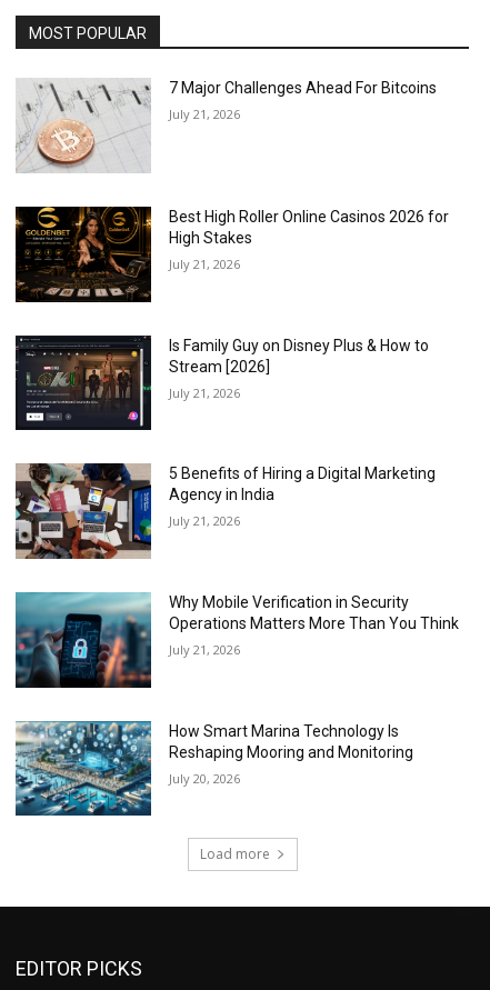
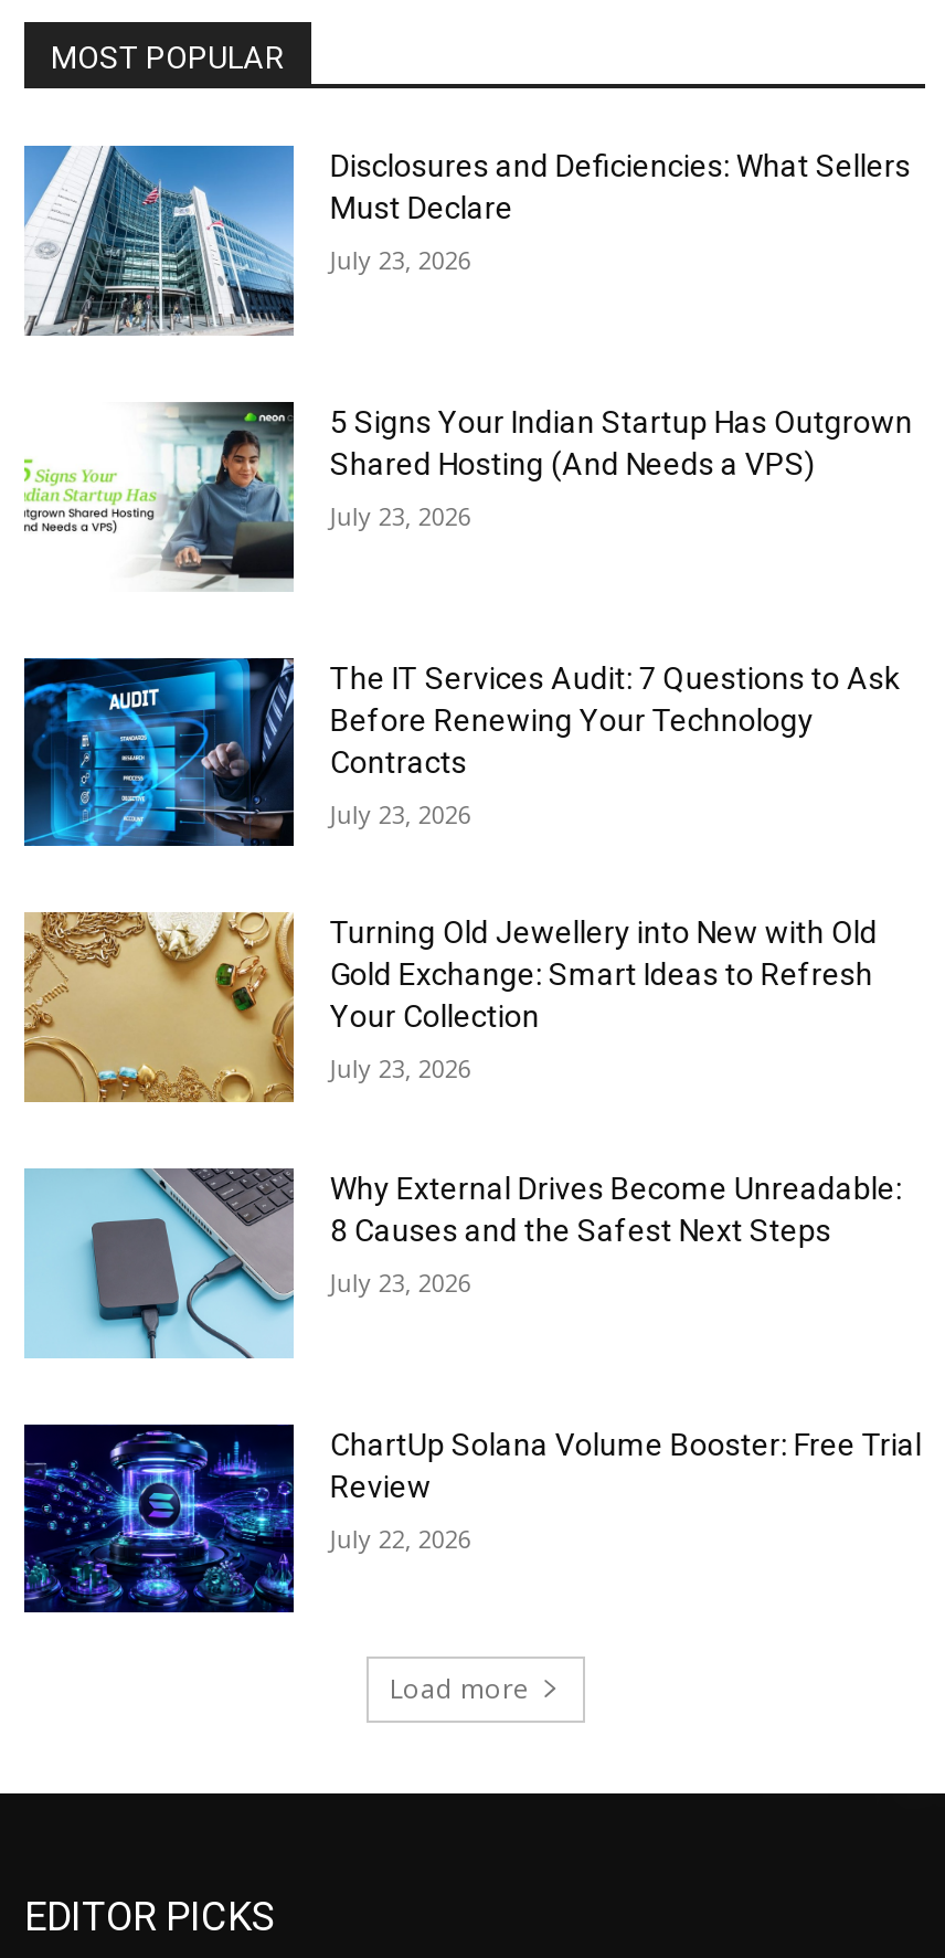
[16,78,437,172] [image] | 7 Major Challenges Ahead For Bitcoins -> [24,144,911,336] [image] | Disclosures and Deficiencies: What Sellers | Must Declare
[169,106,240,123] July 21, 2026 -> [330,244,471,277] July 23, 2026
[14,206,449,303] [image] | Best High Roller Online Casinos 2026 for | High Stakes -> [24,402,913,592] [image] | 5 Signs Your Indian Startup Has Outgrown | Shared Hosting (And Needs a VPS)
[169,256,240,272] July 21, 2026 -> [330,499,471,533] July 23, 2026
[14,334,429,431] [image] | Is Family Guy on Disney Plus & How to | Stream [2026] -> [22,656,900,848] [image] | The IT Services Audit: 7 Questions to Ask | Before Renewing Your Technology | Contracts
[169,384,240,401] July 21, 2026 -> [330,797,471,830] July 23, 2026
[14,462,436,560] [image] | 5 Benefits of Hiring a Digital Marketing | Agency in India -> [22,910,877,1104] [image] | Turning Old Jewellery into New with Old | Gold Exchange: Smart Ideas to Refresh | Your Collection
[169,513,240,529] July 21, 2026 -> [330,1052,471,1086] July 23, 2026
[14,592,459,689] [image] | Why Mobile Verification in Security | Operations Matters More Than You Think -> [24,1166,902,1361] [image] | Why External Drives Become Unreadable: | 8 Causes and the Safest Next Steps
[169,641,240,658] July 21, 2026 -> [330,1266,471,1299] July 23, 2026
[14,720,414,816] [image] | How Smart Marina Technology Is | Reshaping Mooring and Monitoring -> [22,1422,922,1612] [image] | ChartUp Solana Volume Booster: Free Trial | Review
[169,770,240,786] July 20, 2026 -> [330,1521,471,1554] July 22, 2026

